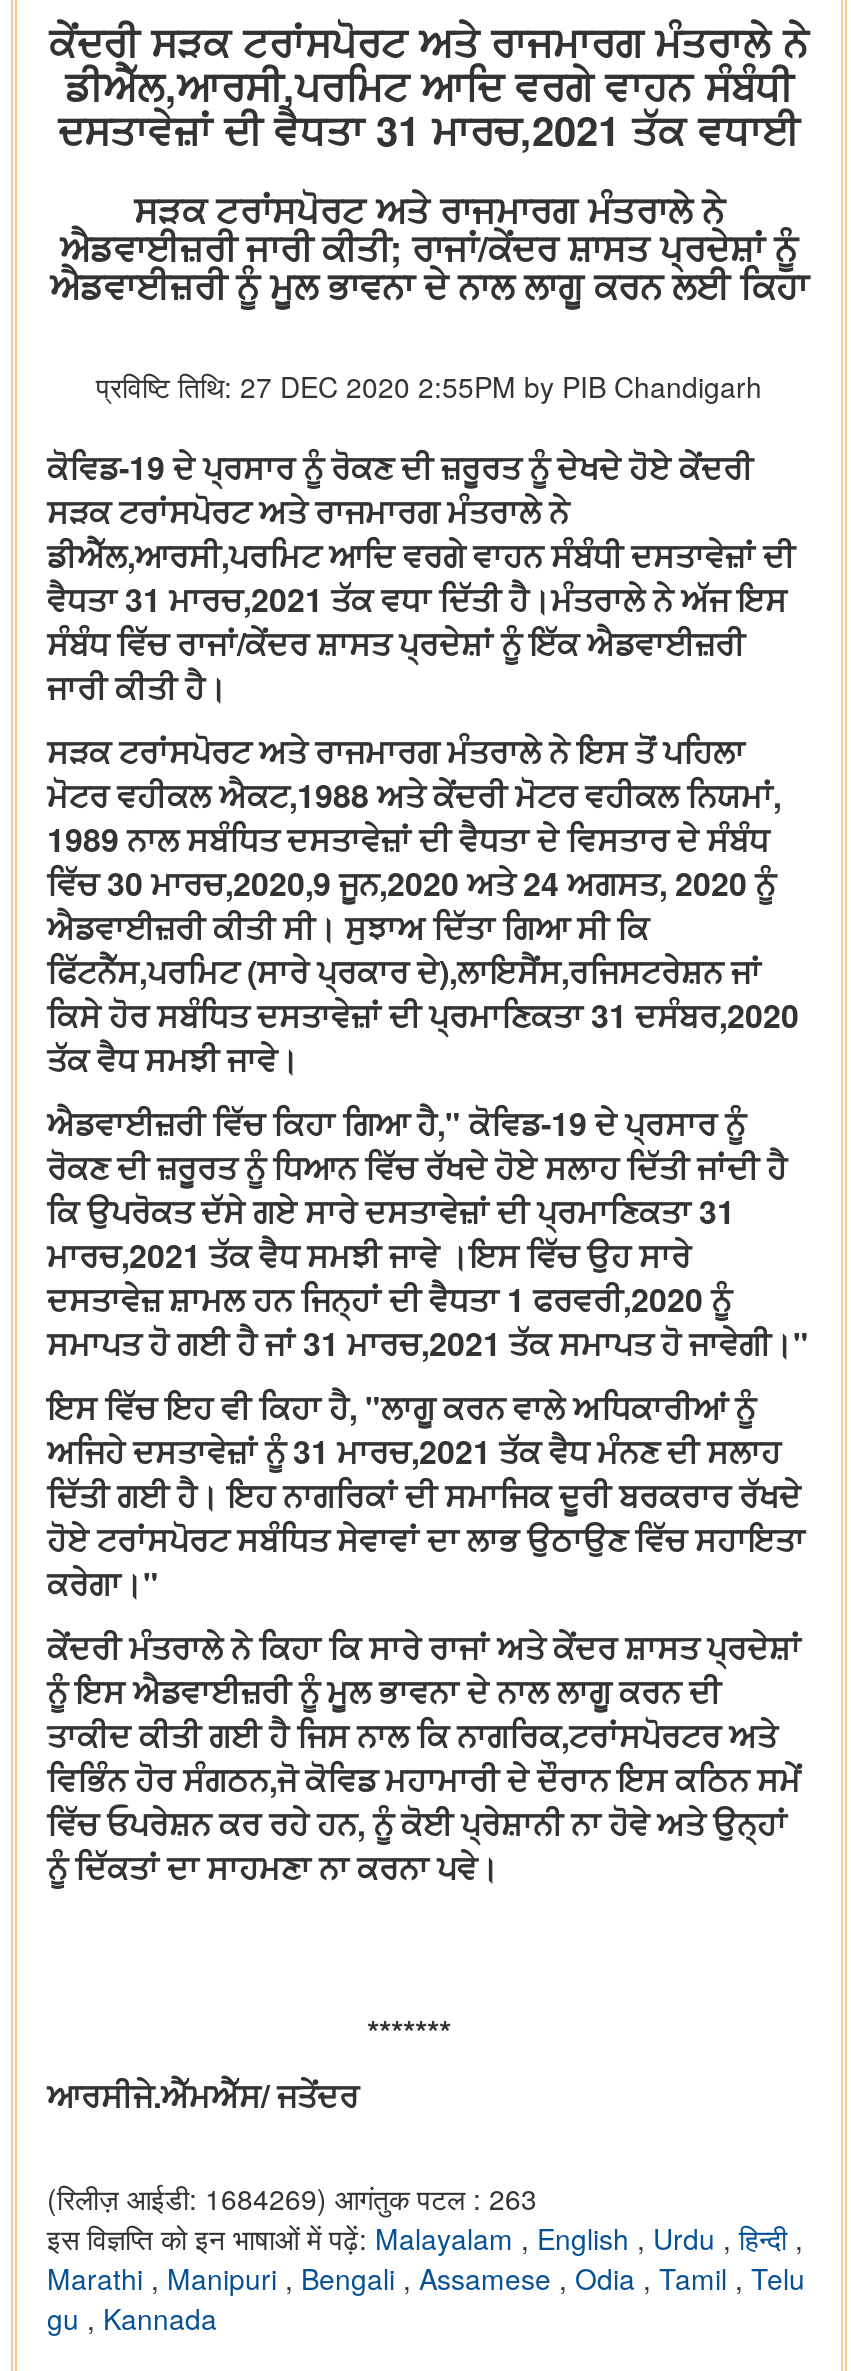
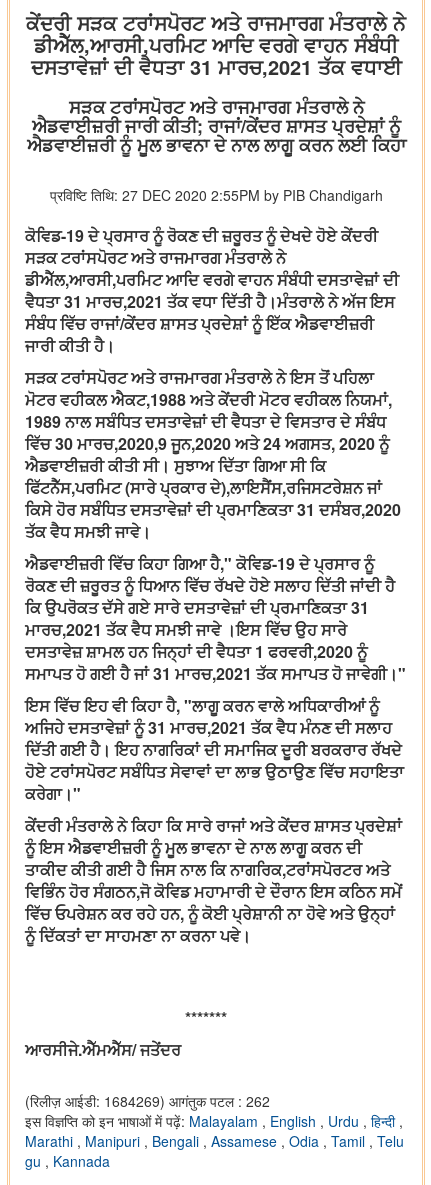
[47,2178,537,2218] (रिलीज़ आईडी: 1684269) आगंतुक पटल : 263 -> [25,1091,270,1111] (रिलीज़ आईडी: 1684269) आगंतुक पटल : 262

